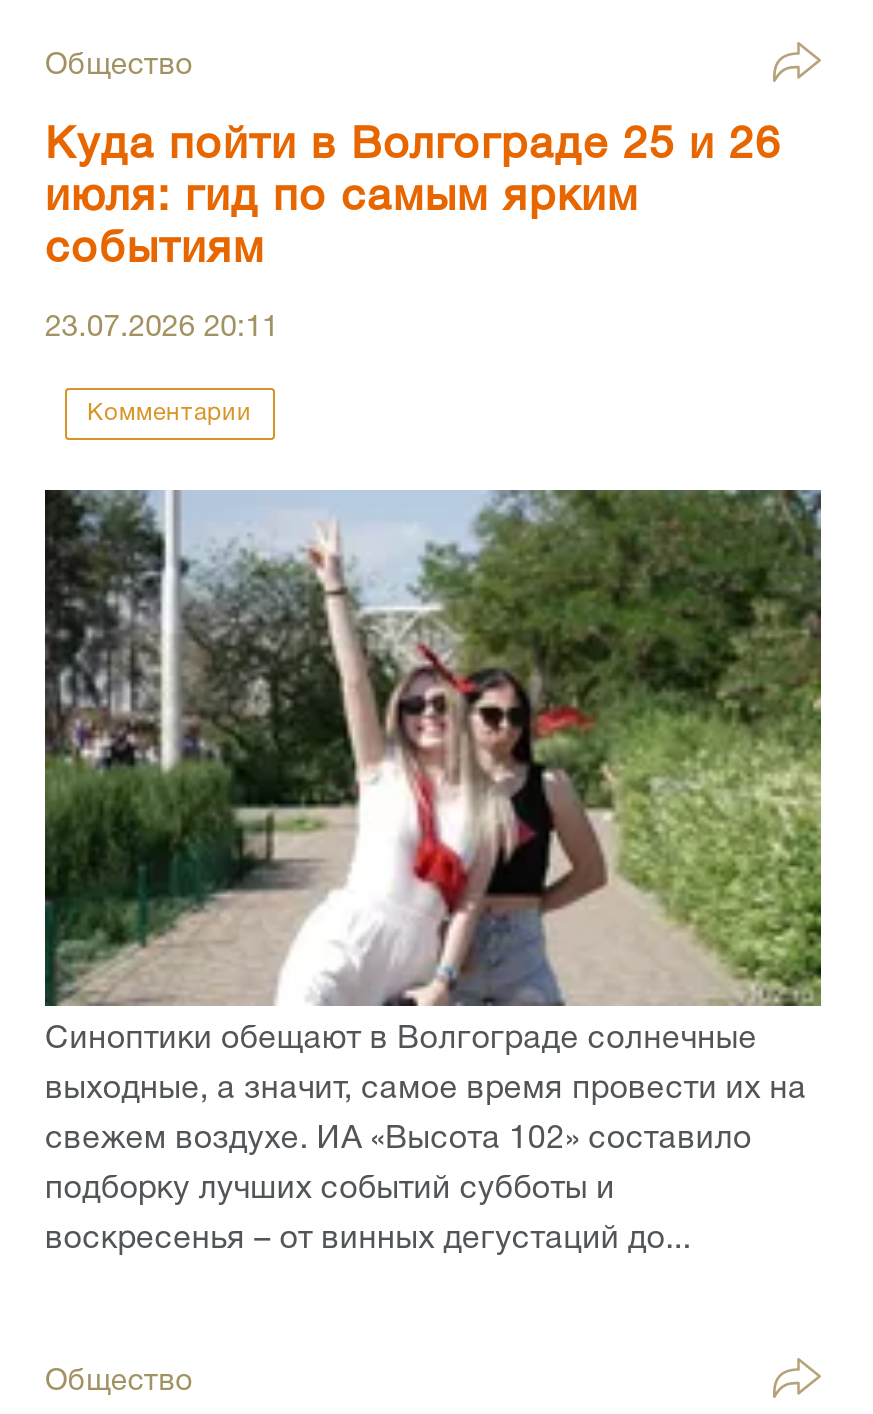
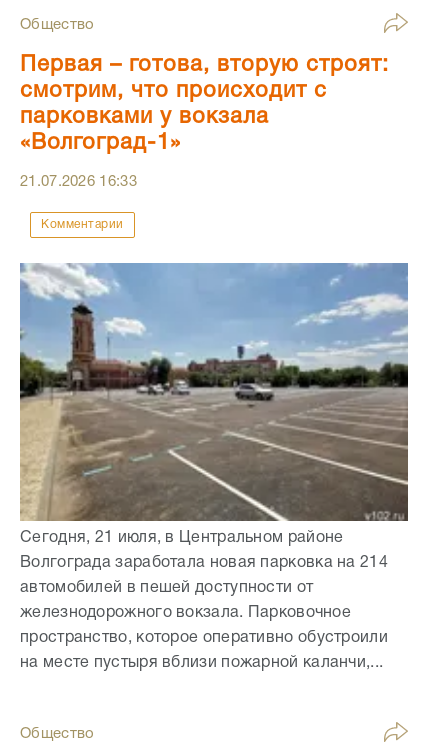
[45,127,781,271] Куда пойти в Волгограде 25 и 26 | июля: гид по самым ярким | событиям -> [20,55,389,153] Первая – готова, вторую строят: | смотрим, что происходит с | парковками у вокзала | «Волгоград-1»
[45,315,279,343] 23.07.2026 20:11 -> [20,175,137,189] 21.07.2026 16:33
[43,488,823,1255] [image] | Синоптики обещают в Волгограде солнечные | выходные, а значит, самое время провести их на | свежем воздухе. ИА «Высота 102» составило | подборку лучших событий субботы и | воскресенья – от винных дегустаций до... -> [19,262,409,670] [image] | Сегодня, 21 июля, в Центральном районе | Волгограда заработала новая парковка на 214 | автомобилей в пешей доступности от | железнодорожного вокзала. Парковочное | пространство, которое оперативно обустроили | на месте пустыря вблизи пожарной каланчи,...

